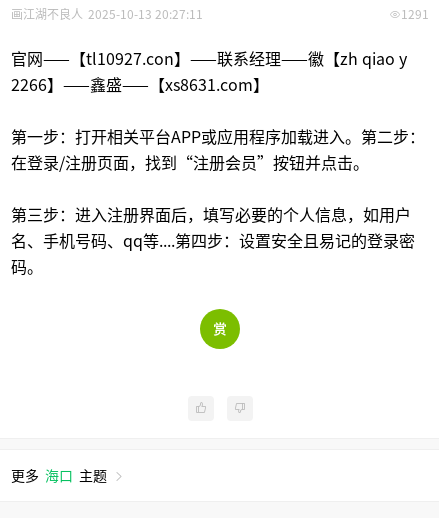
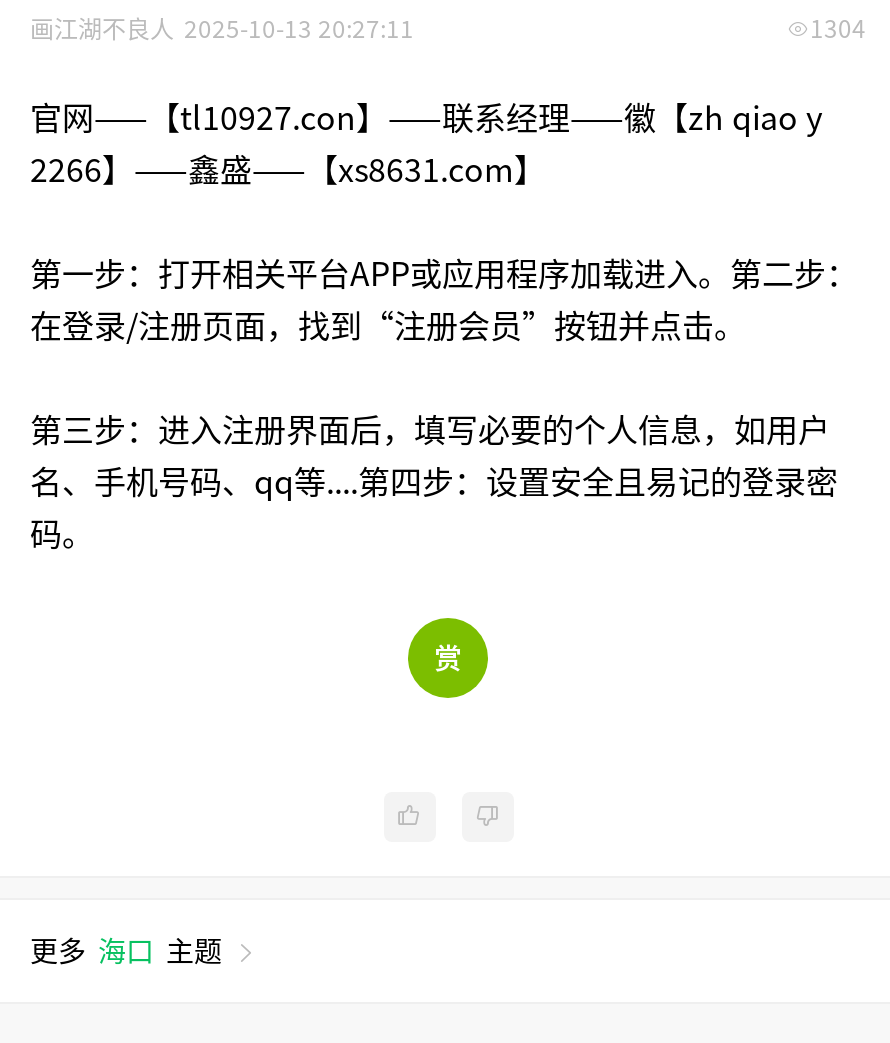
[401,5,429,22] 1291 -> [810,10,866,44] 1304

